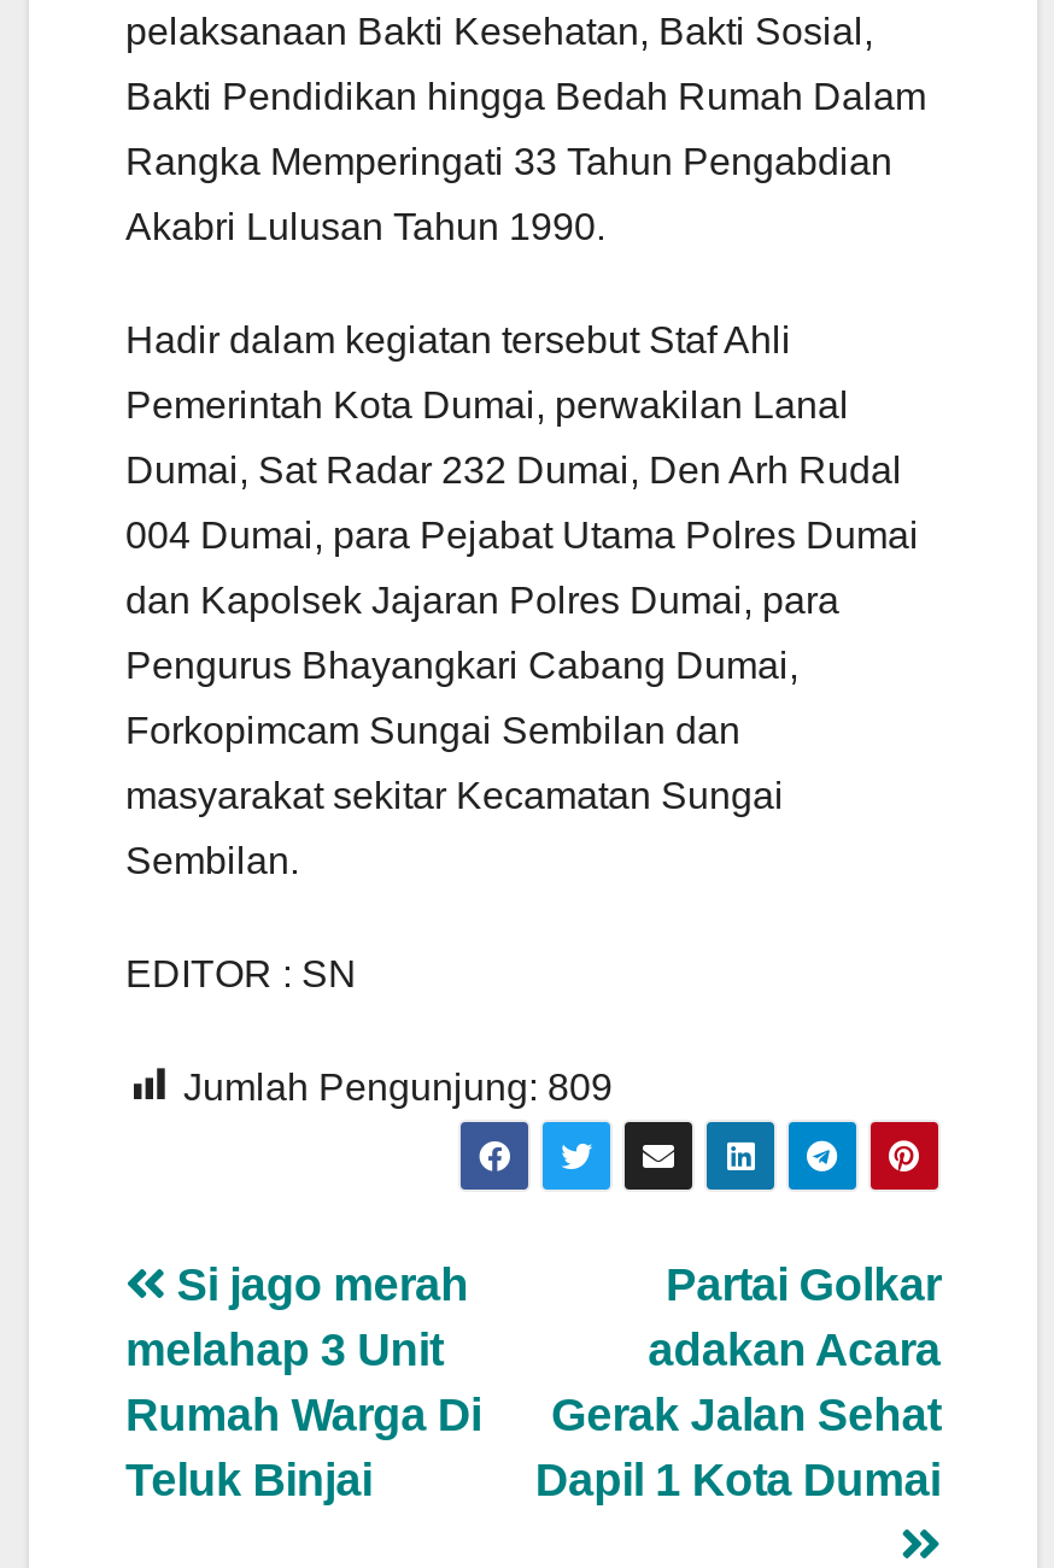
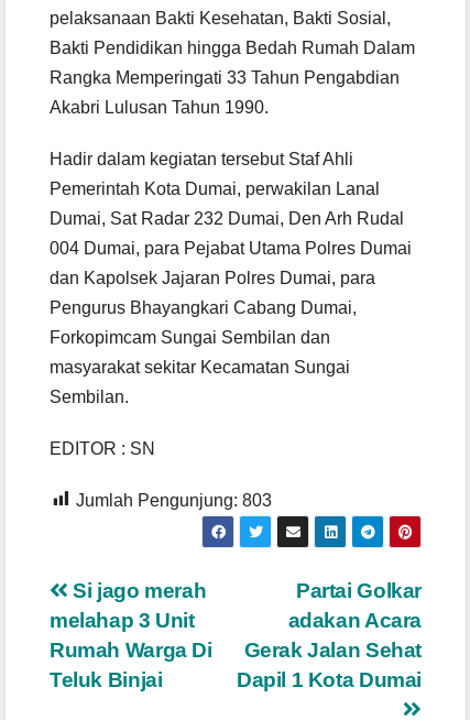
[183,1066,613,1107] Jumlah Pengunjung: 809 -> [76,491,272,509] Jumlah Pengunjung: 803

